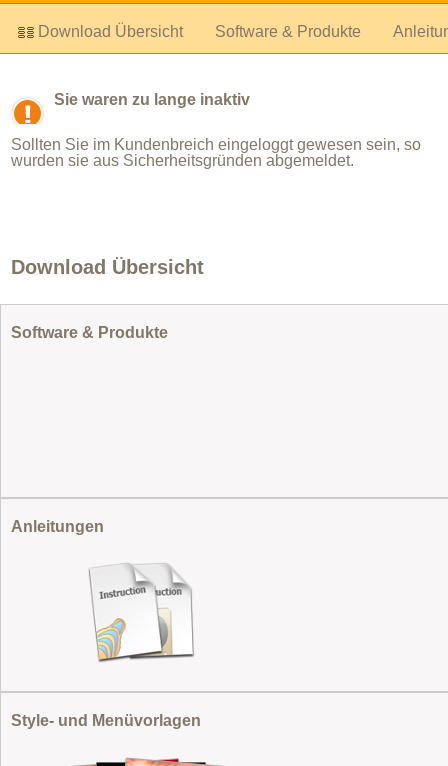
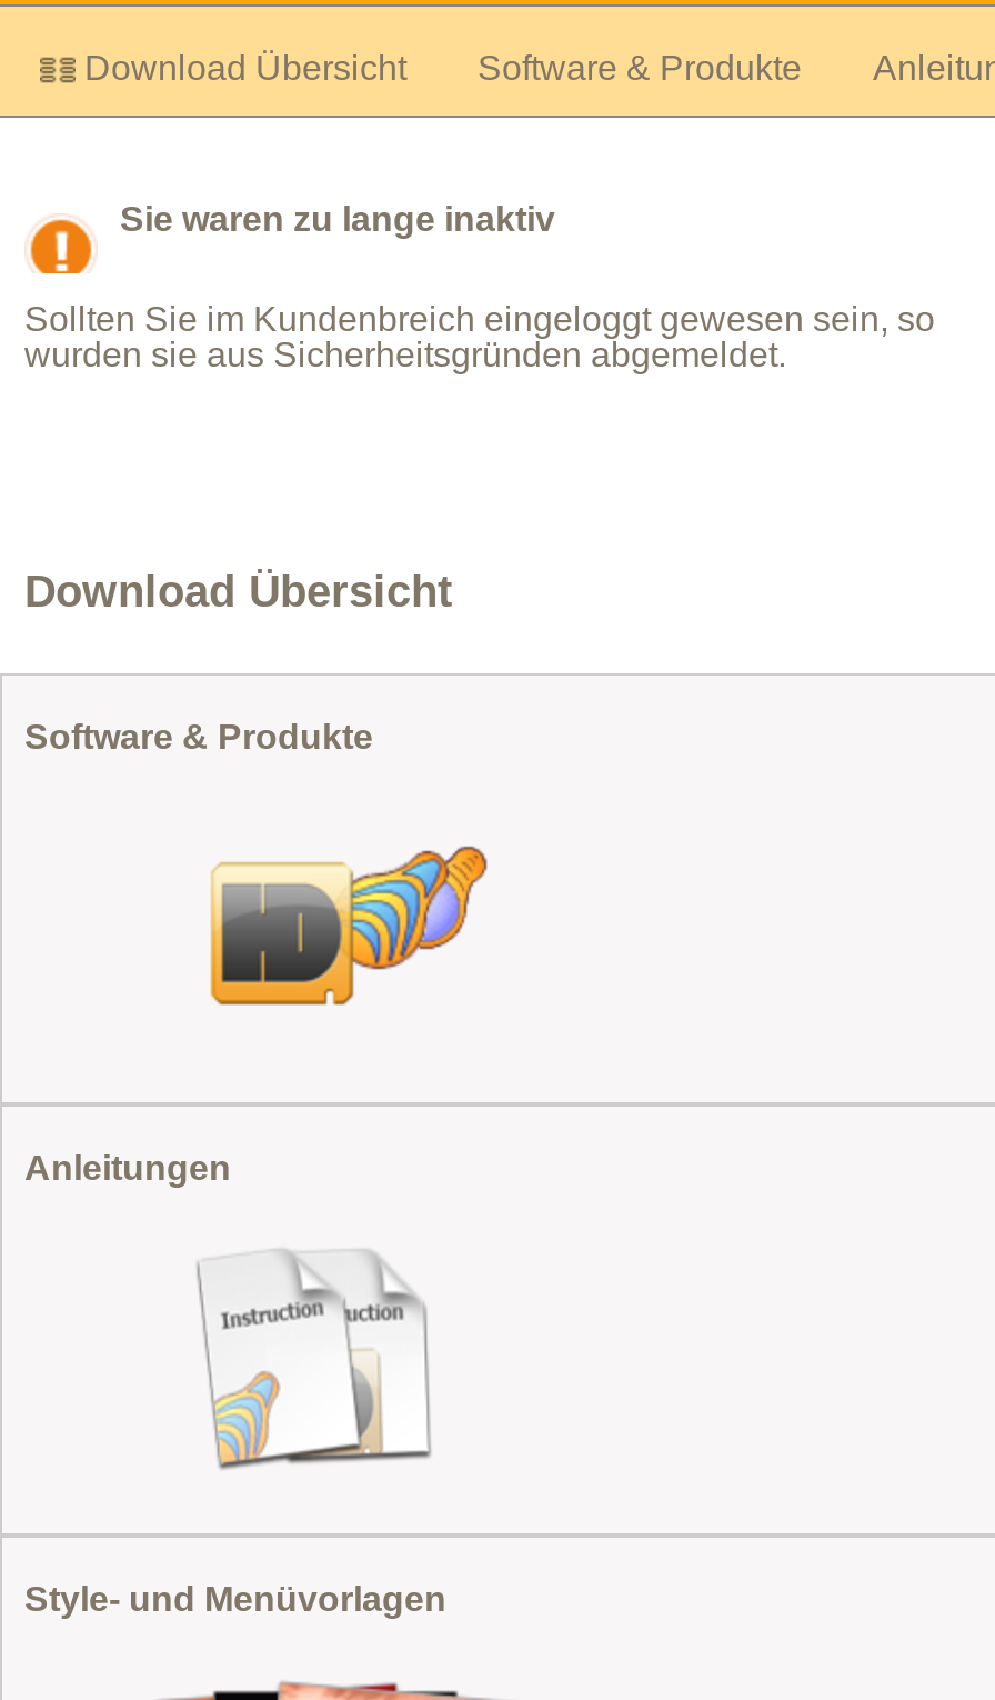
none -> [209,844,489,1007] [image]

